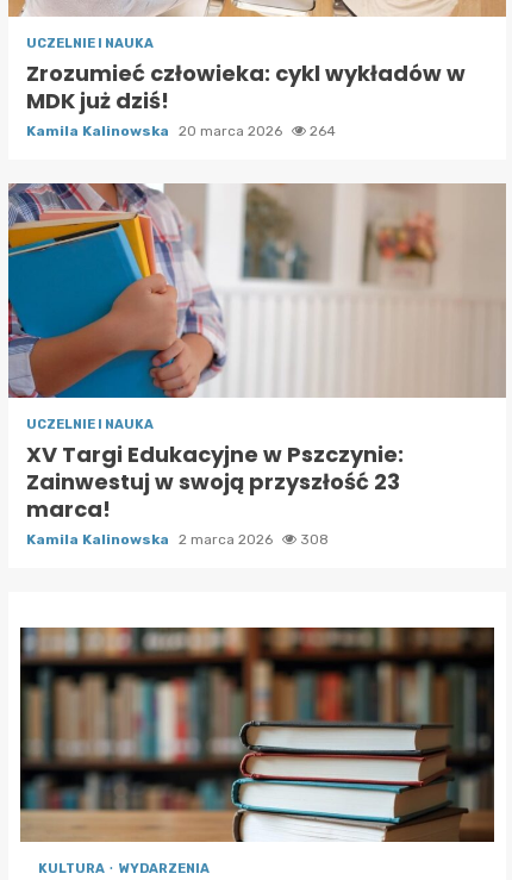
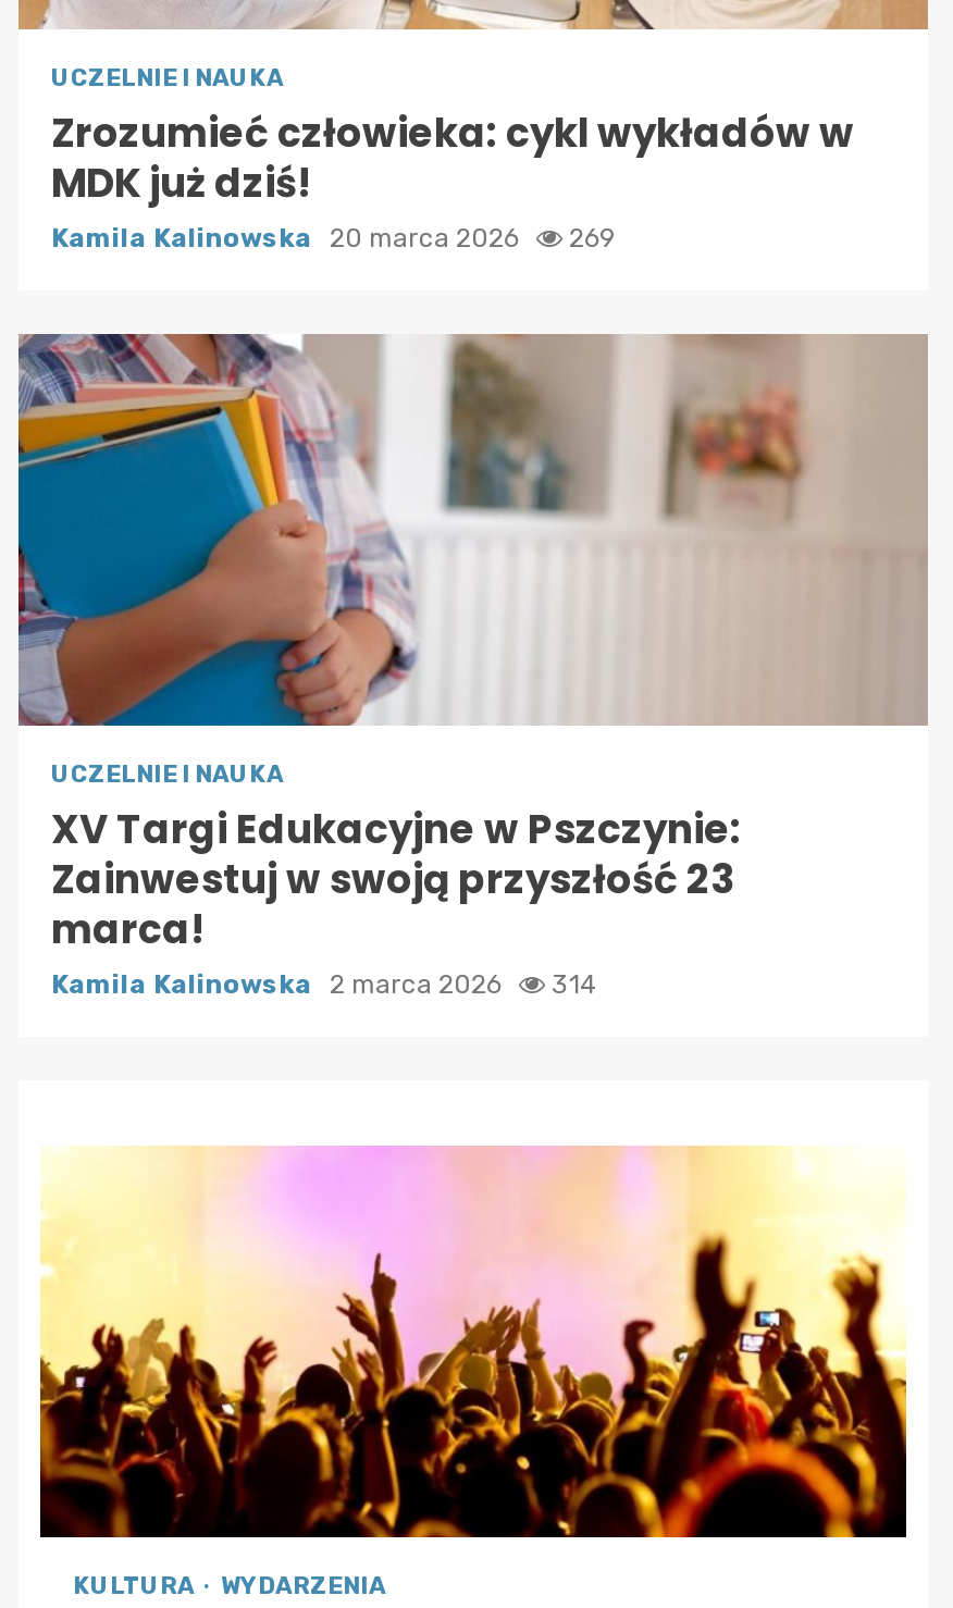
[26,123,336,139] Kamila Kalinowska 20 marca 2026 264 -> [51,224,617,255] Kamila Kalinowska 20 marca 2026 269
[26,531,329,548] Kamila Kalinowska 2 marca 2026 308 -> [51,971,597,1001] Kamila Kalinowska 2 marca 2026 314
[19,626,495,843] [image] -> [38,1145,908,1541] [image]

